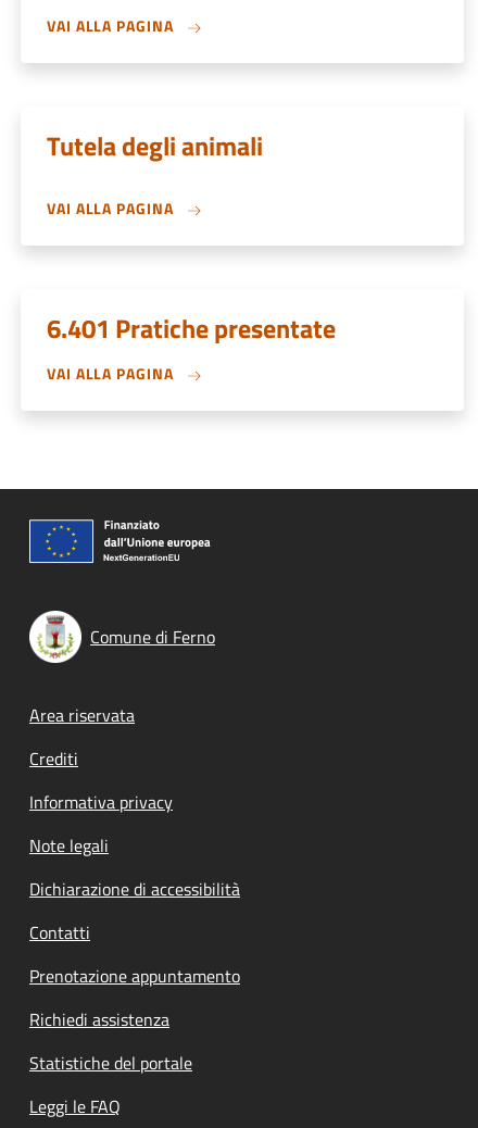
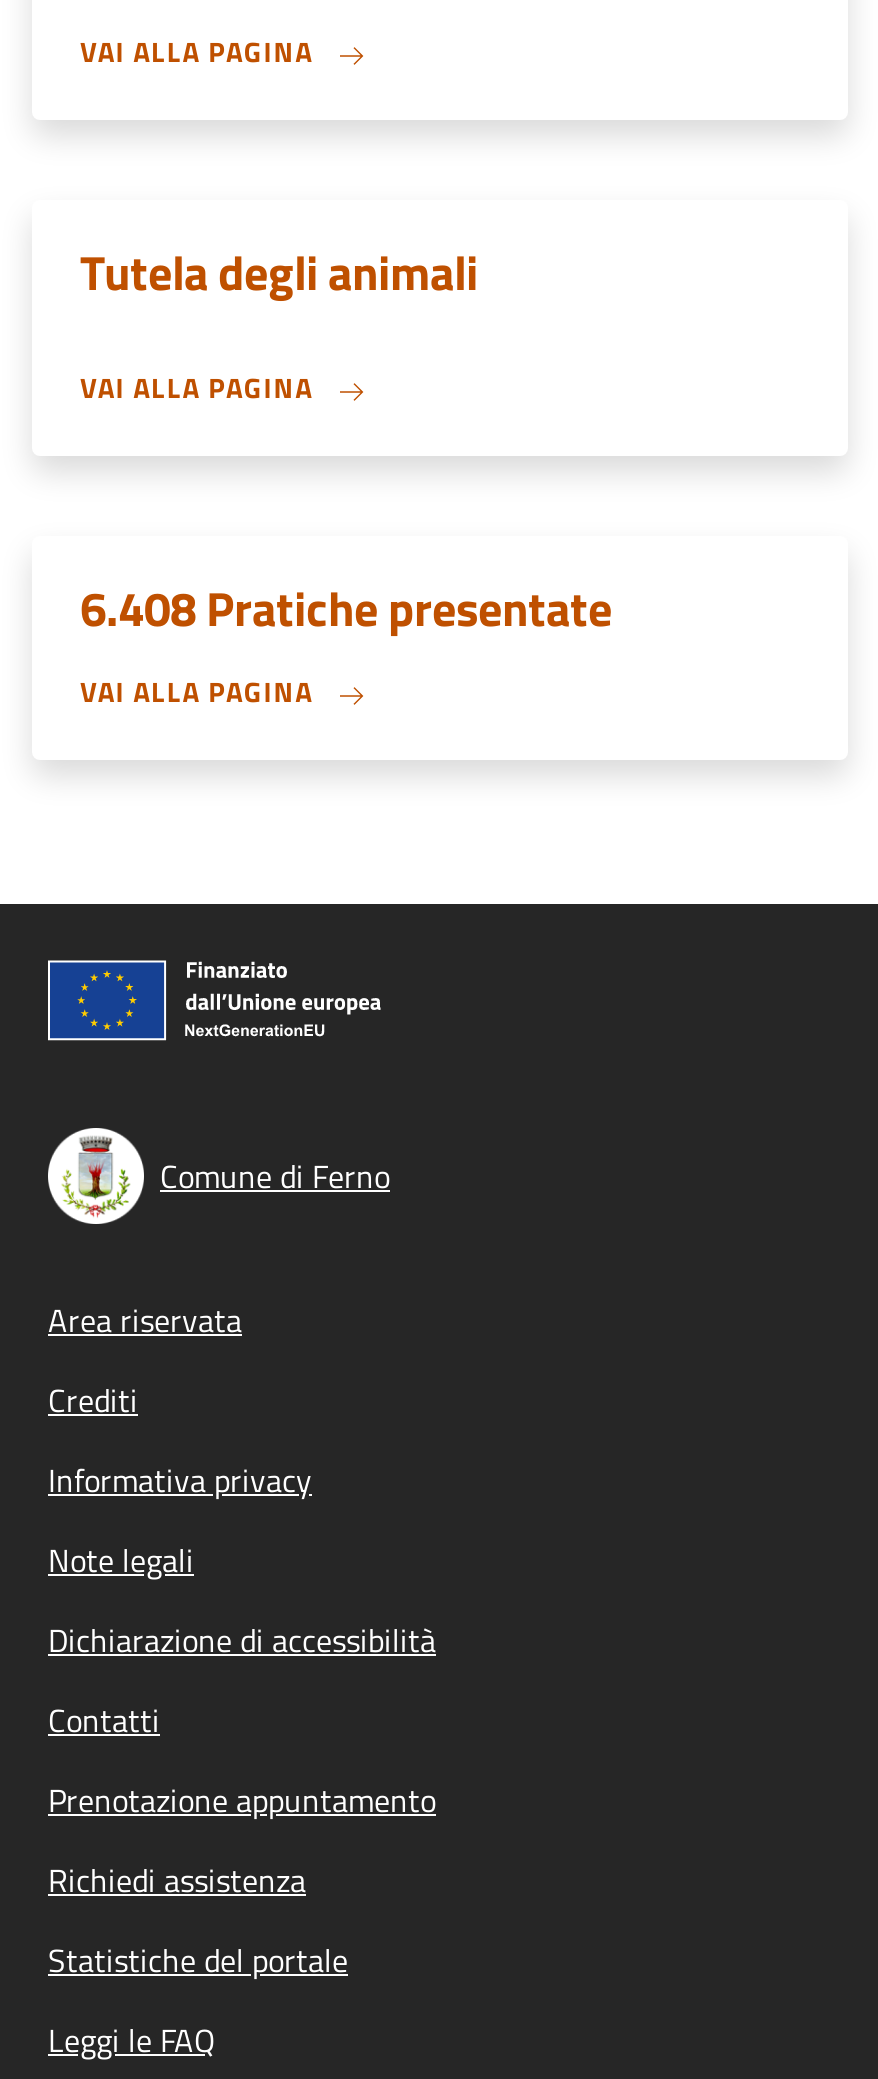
[47,309,336,348] 6.401 Pratiche presentate -> [80,572,612,644] 6.408 Pratiche presentate

